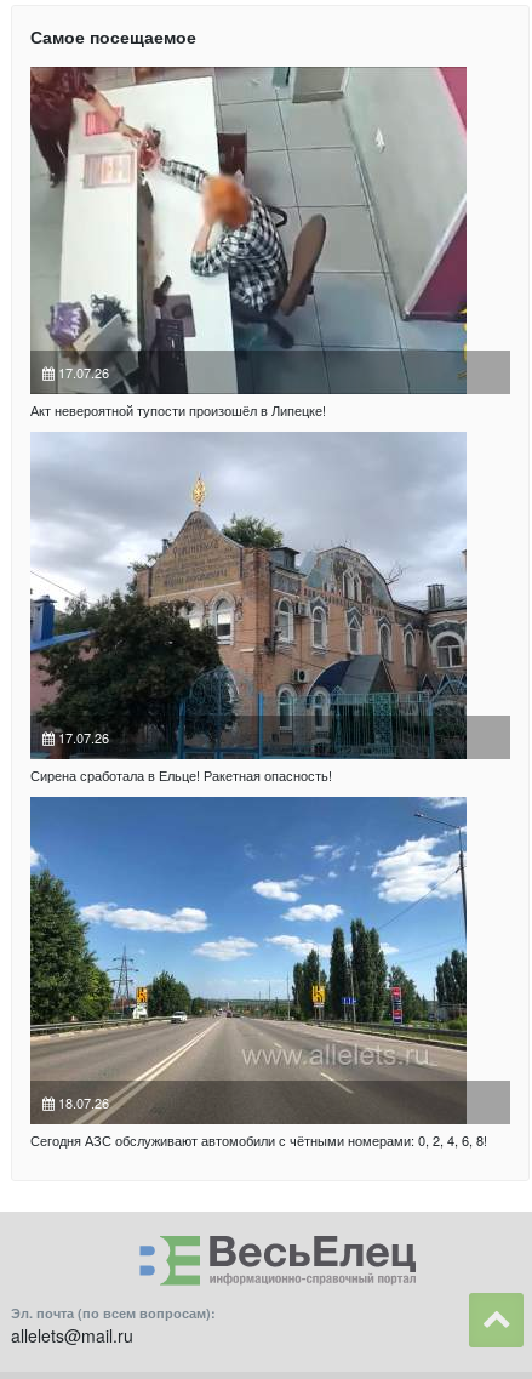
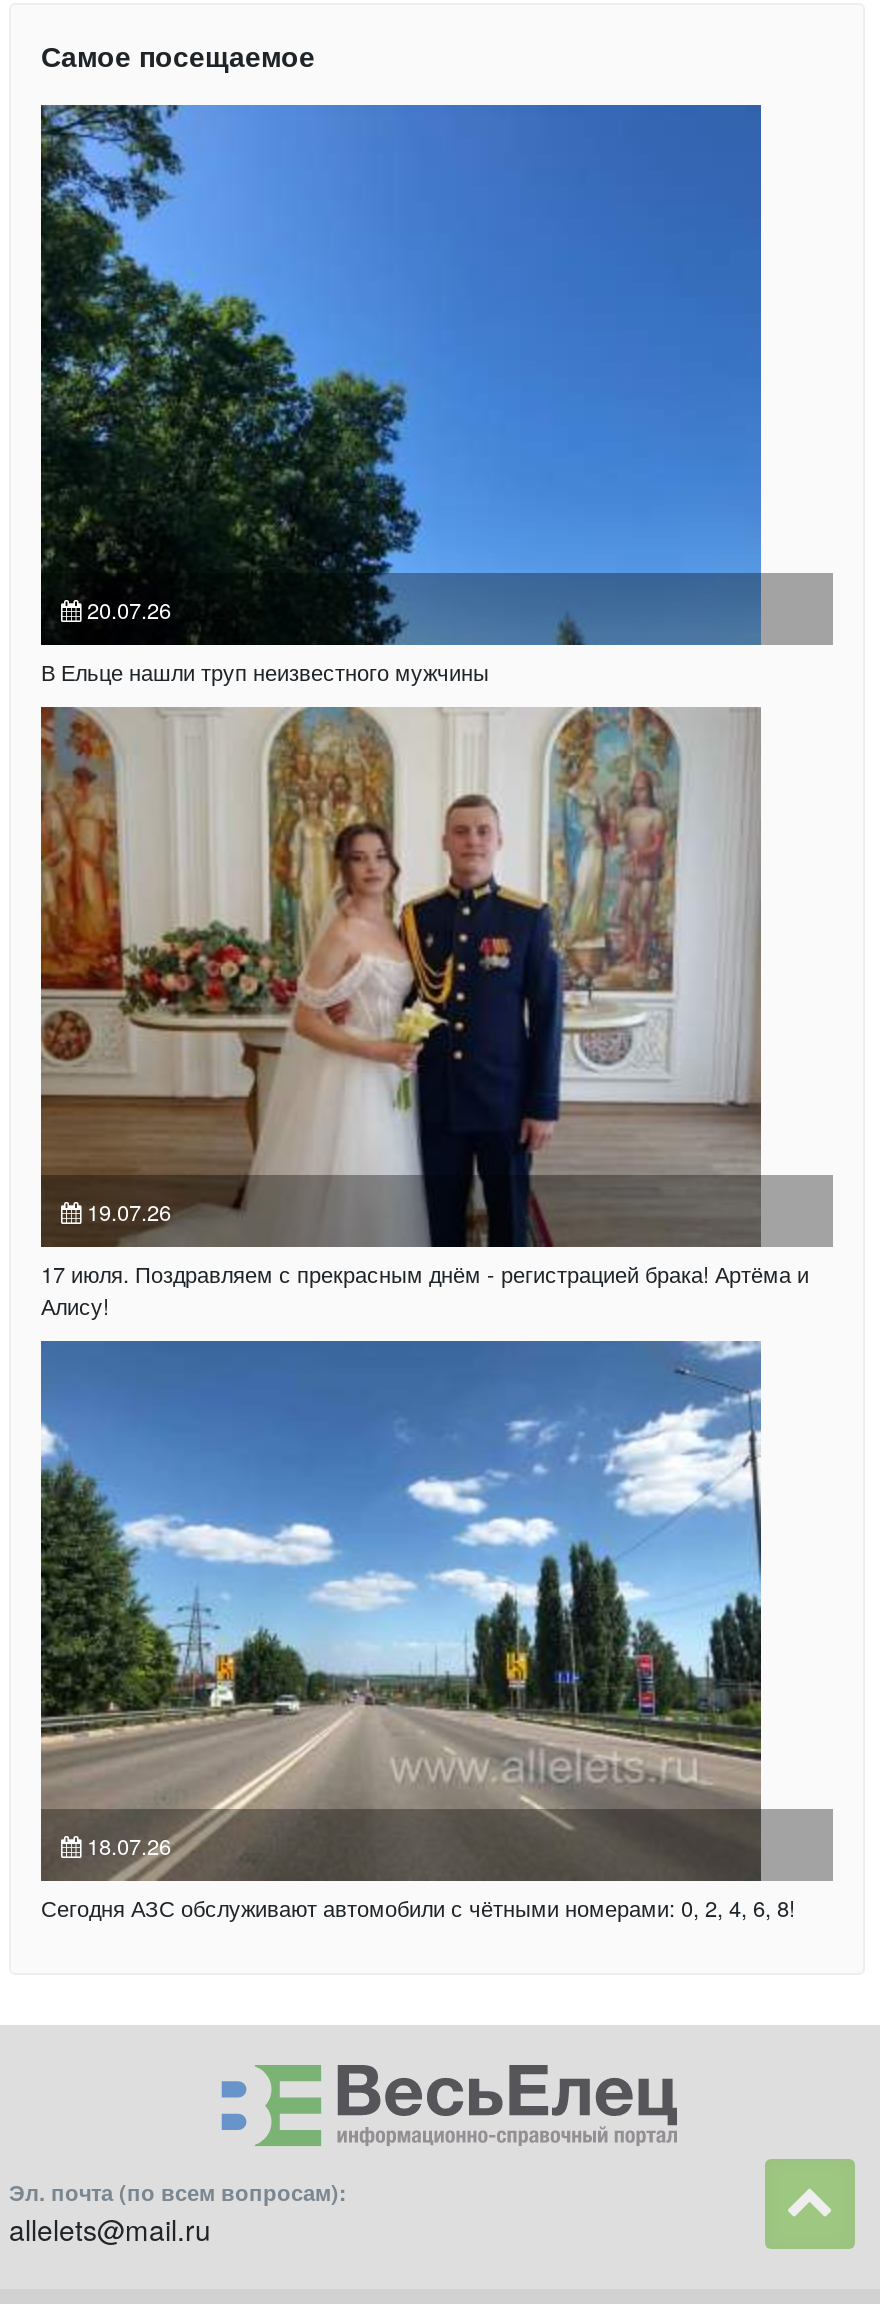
[29,65,468,394] [image] | 17.07.26 -> [41,103,763,645] [image] | 20.07.26
[30,400,326,419] Акт невероятной тупости произошёл в Липецке! -> [41,655,489,687] В Ельце нашли труп неизвестного мужчины
[29,432,467,747] [image] | 17.07.26 -> [39,707,761,1241] [image] | 19.07.26
[30,765,332,784] Сирена сработала в Ельце! Ракетная опасность! -> [41,1257,809,1321] 17 июля. Поздравляем с прекрасным днём - регистрацией брака! Артёма и | Алису!

